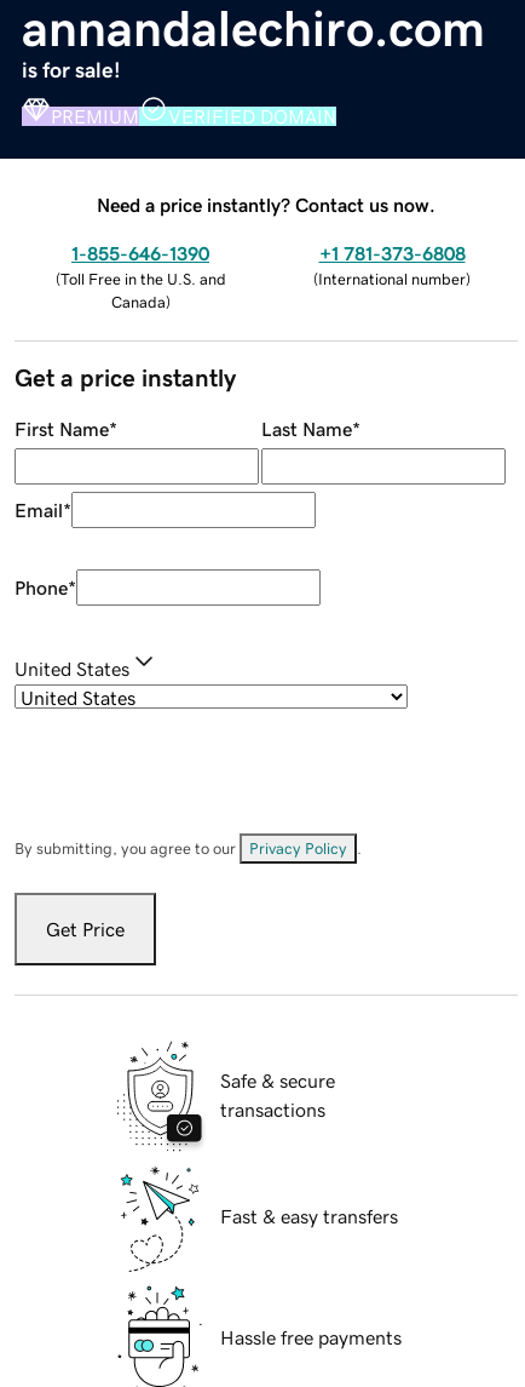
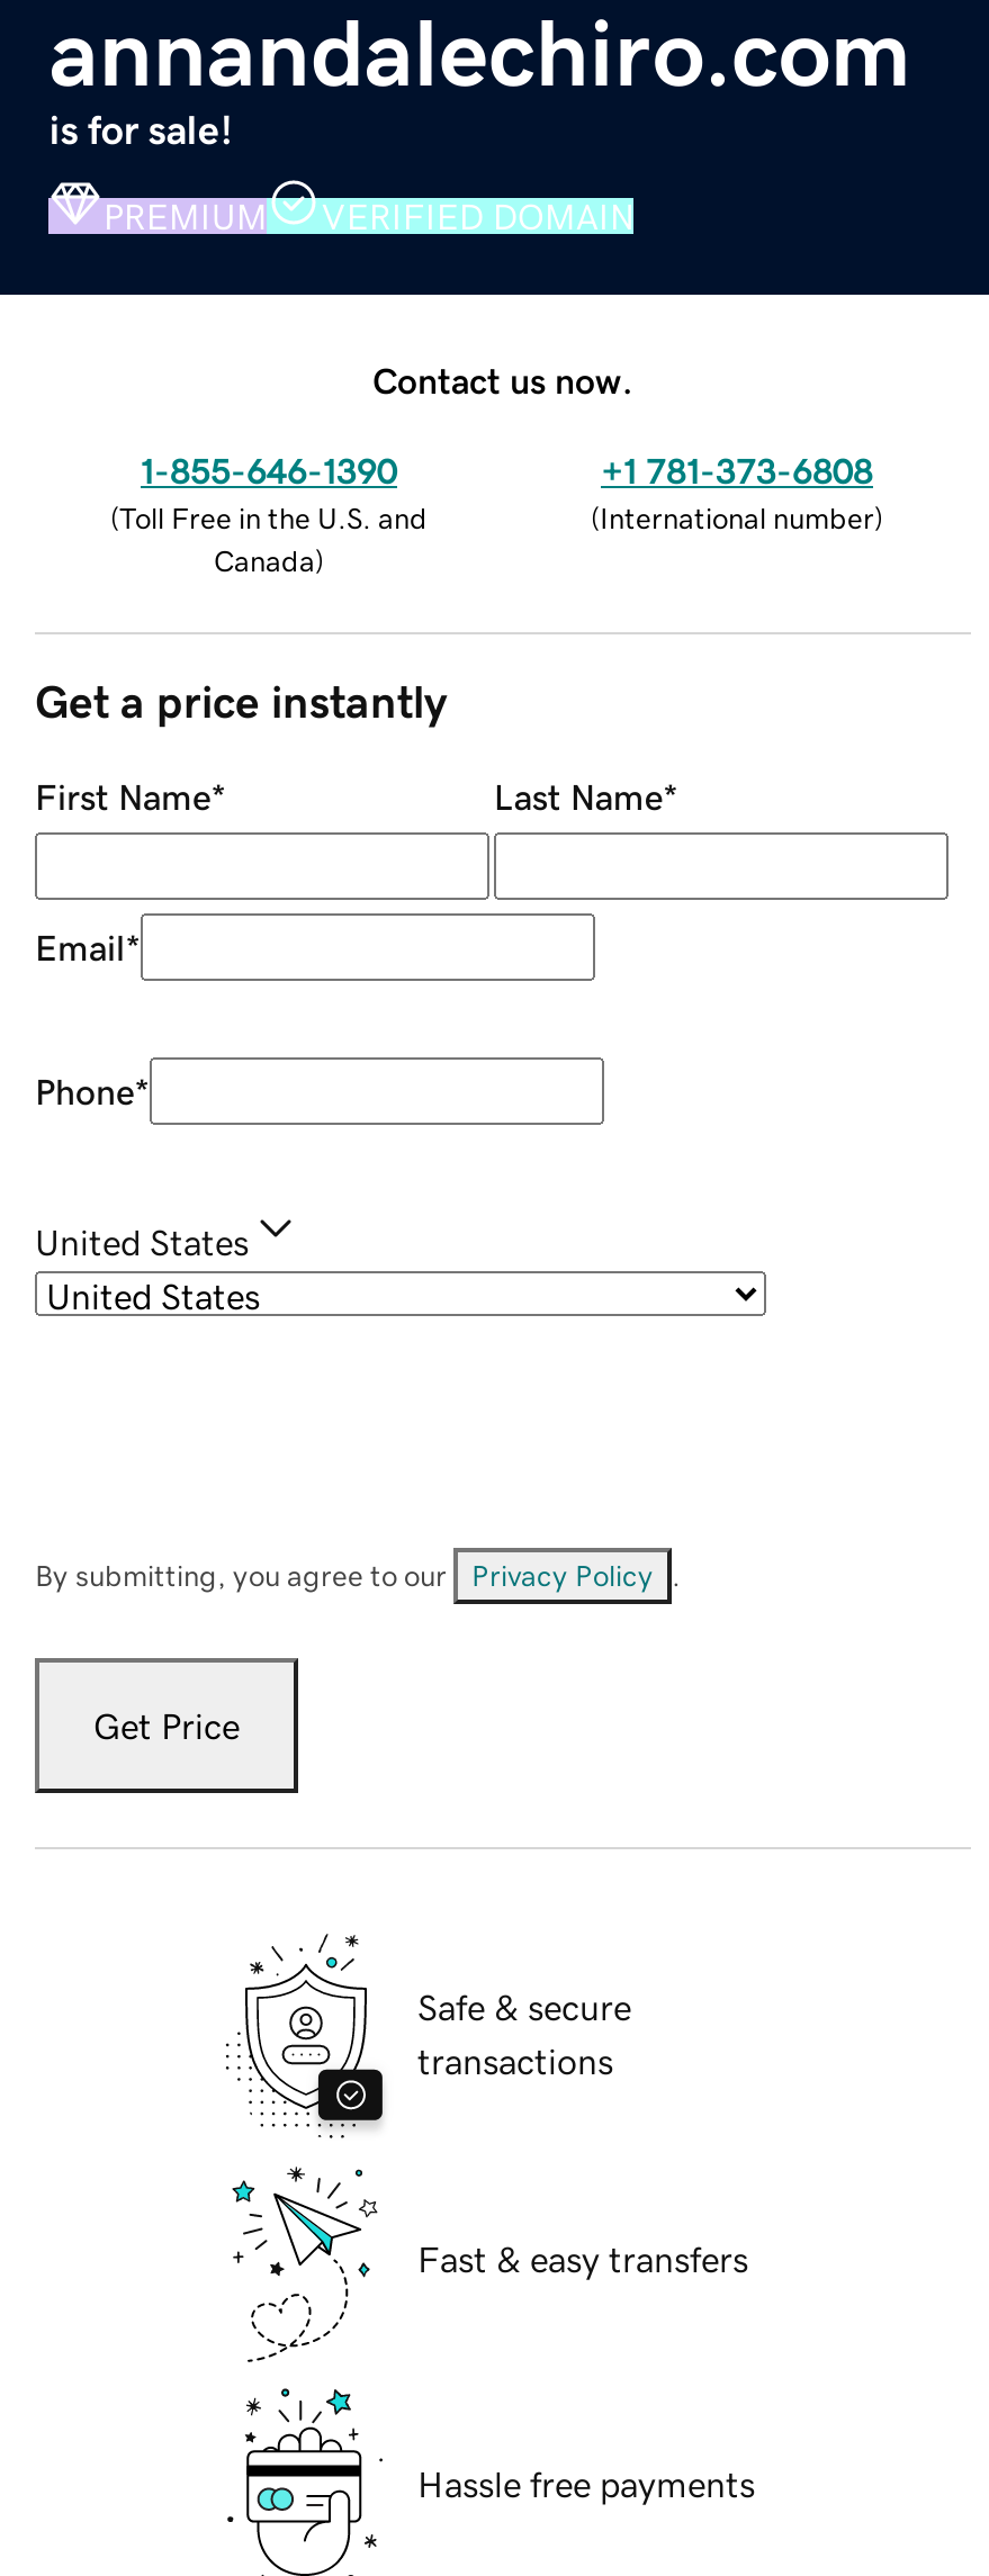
[97,195,435,214] Need a price instantly? Contact us now. -> [372,361,633,397] Contact us now.

